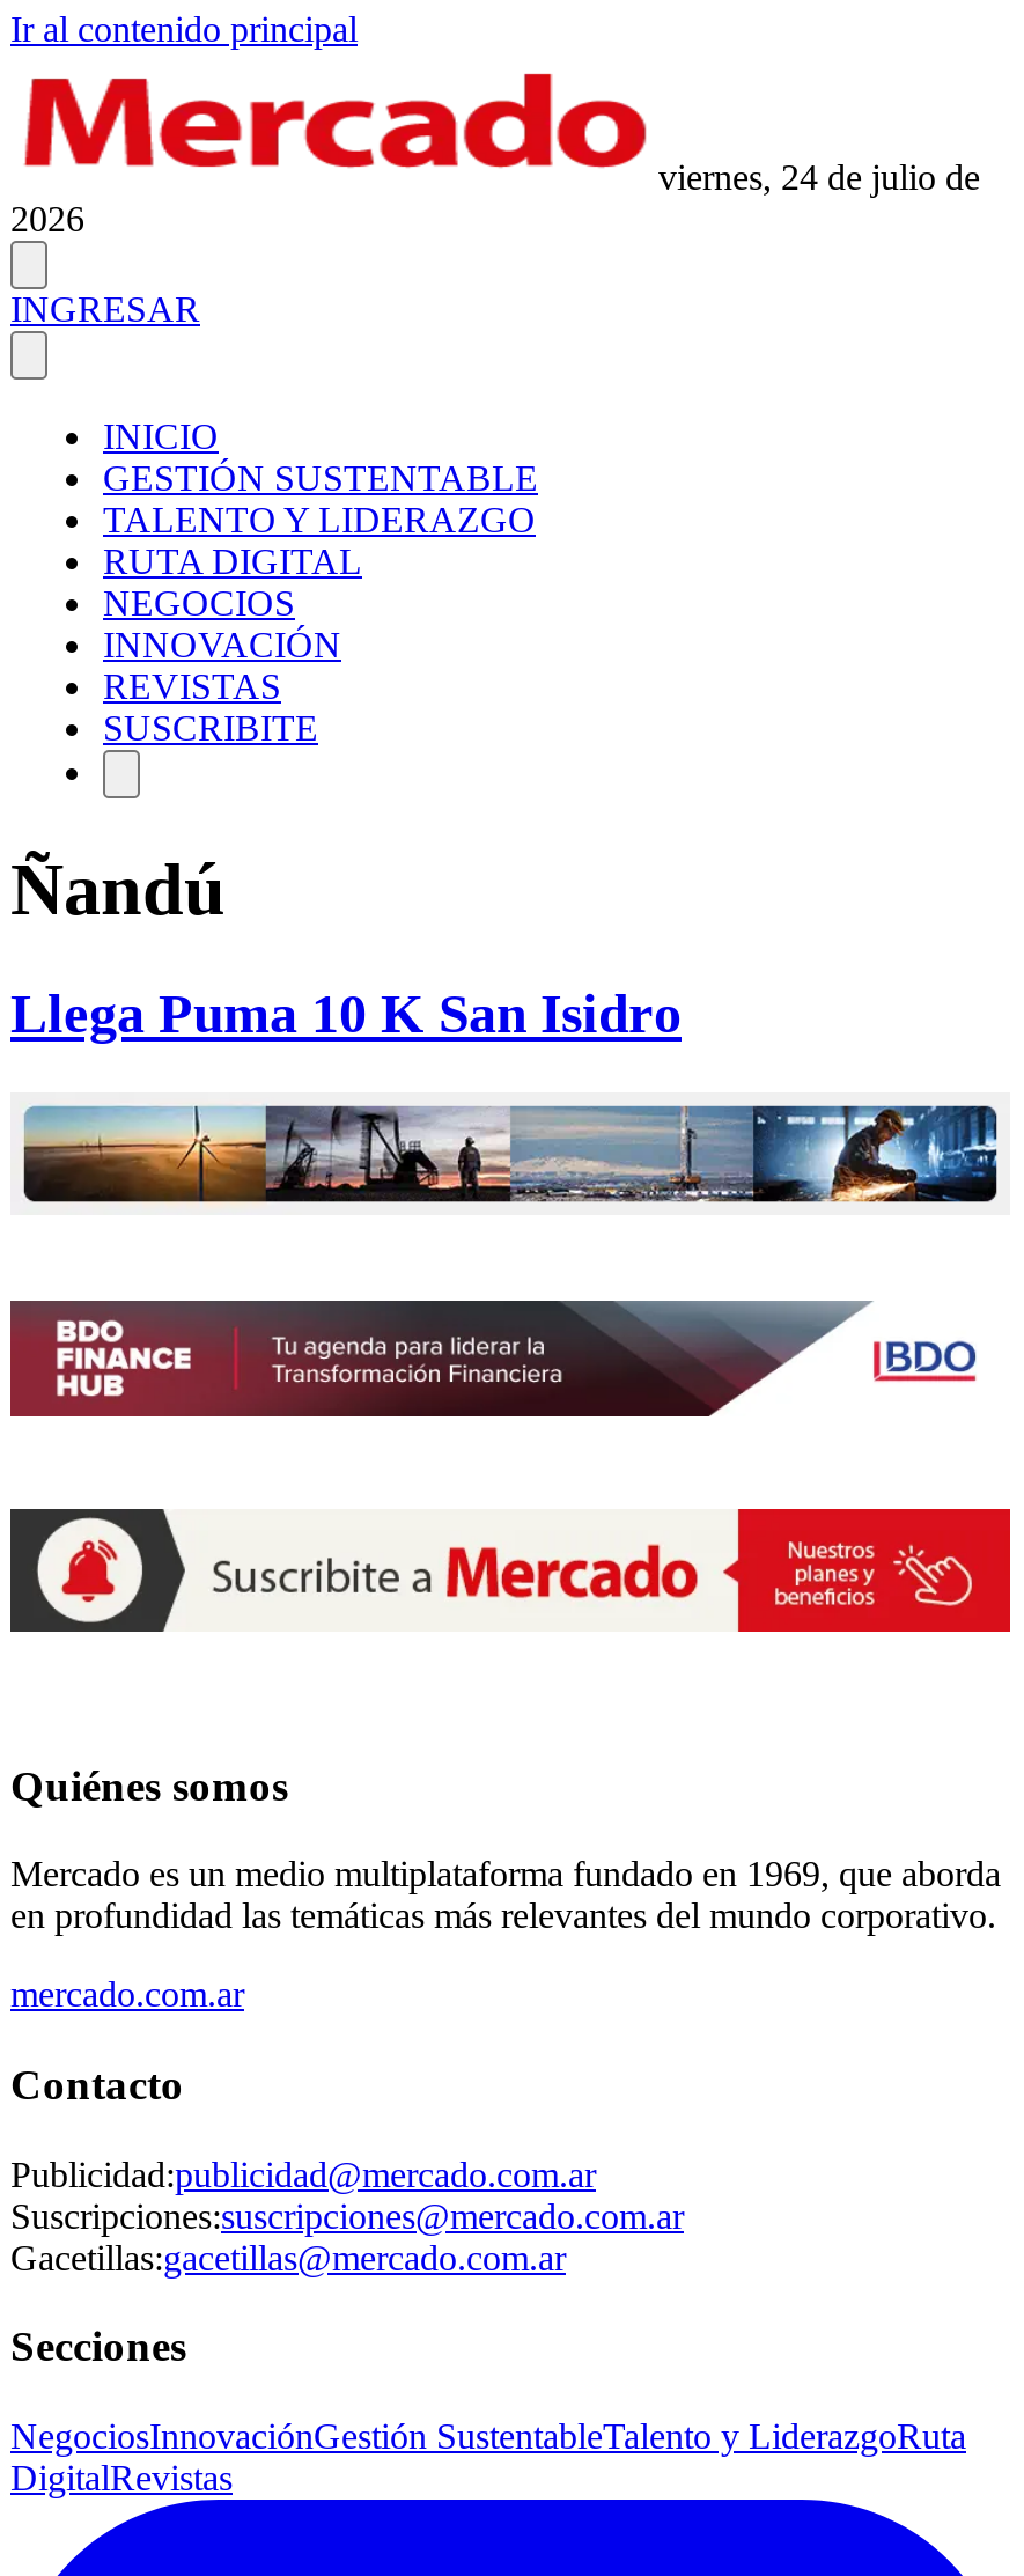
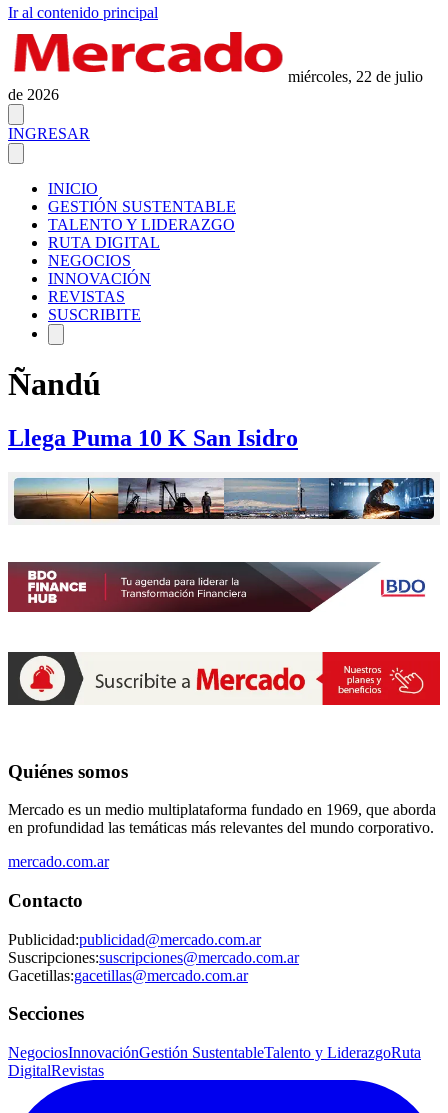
[10,157,980,238] viernes, 24 de julio de | 2026 -> [8,68,423,103] miércoles, 22 de julio | de 2026

